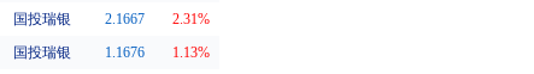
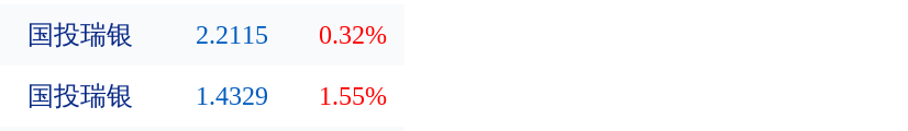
[105,11,145,27] 2.1667 -> [196,20,268,50] 2.2115
[172,11,210,27] 2.31% -> [319,20,387,50] 0.32%
[105,44,145,61] 1.1676 -> [196,81,268,111] 1.4329
[172,44,210,61] 1.13% -> [319,81,387,111] 1.55%

